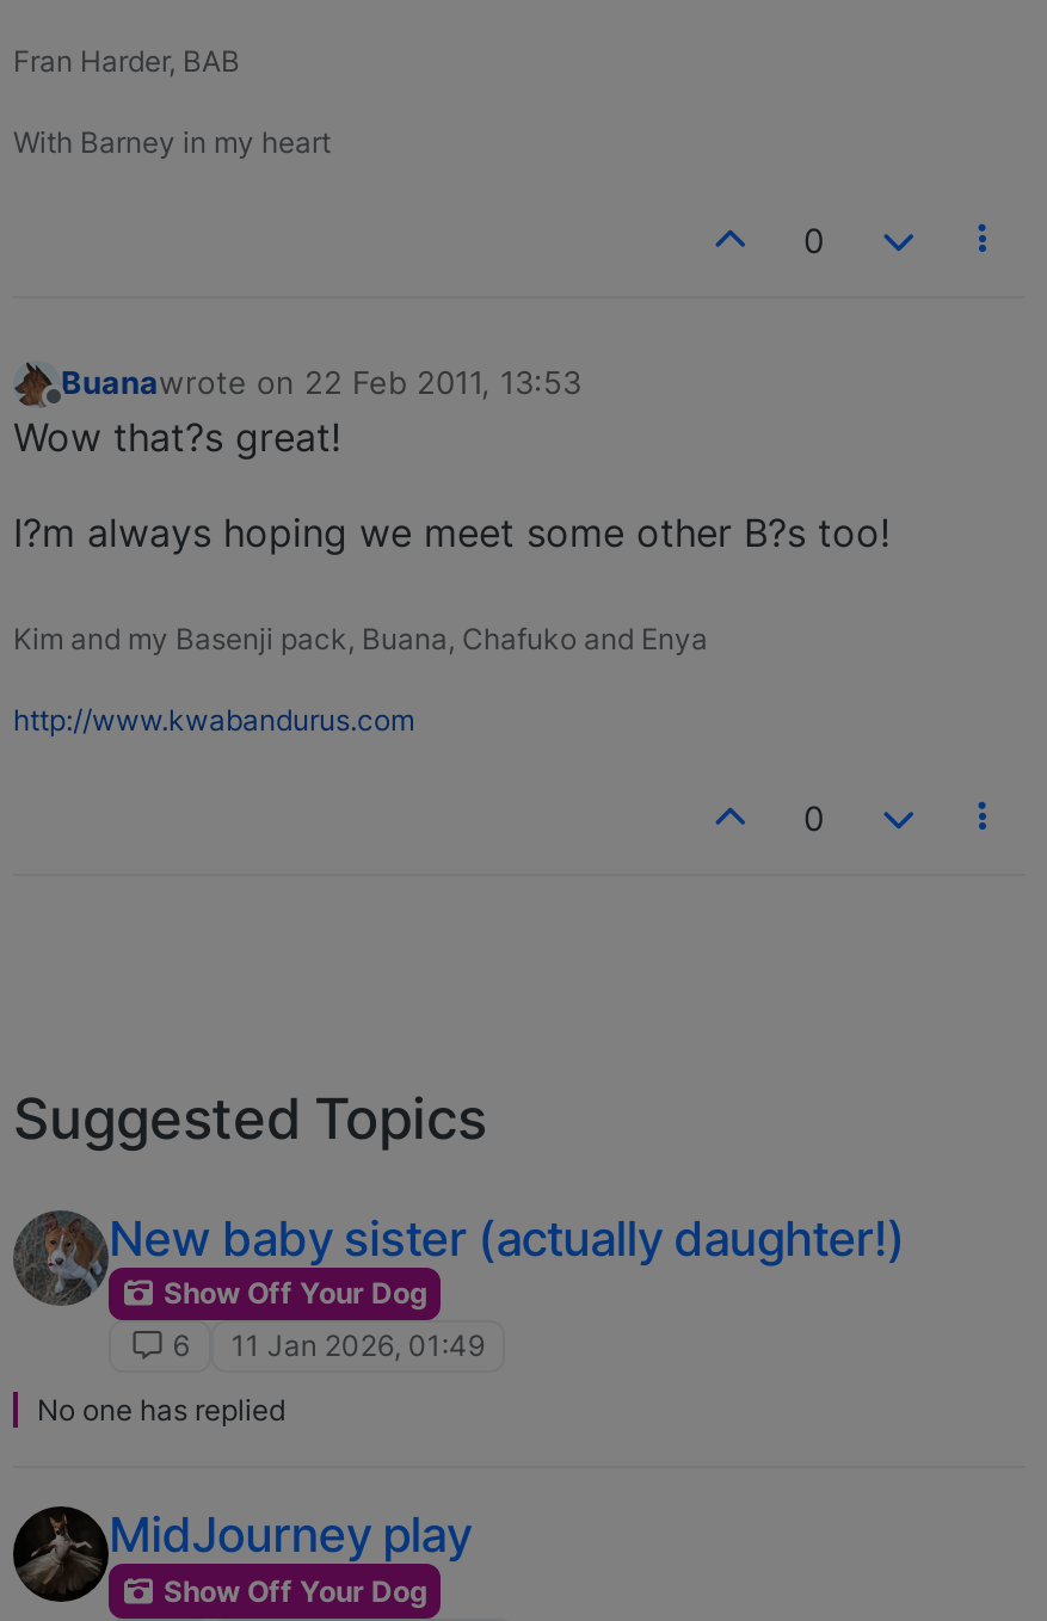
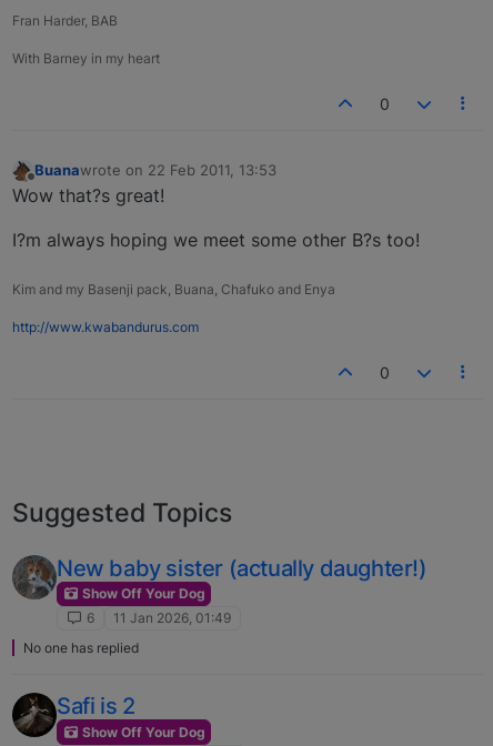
[109,1507,472,1565] MidJourney play -> [57,693,135,720] Safi is 2

